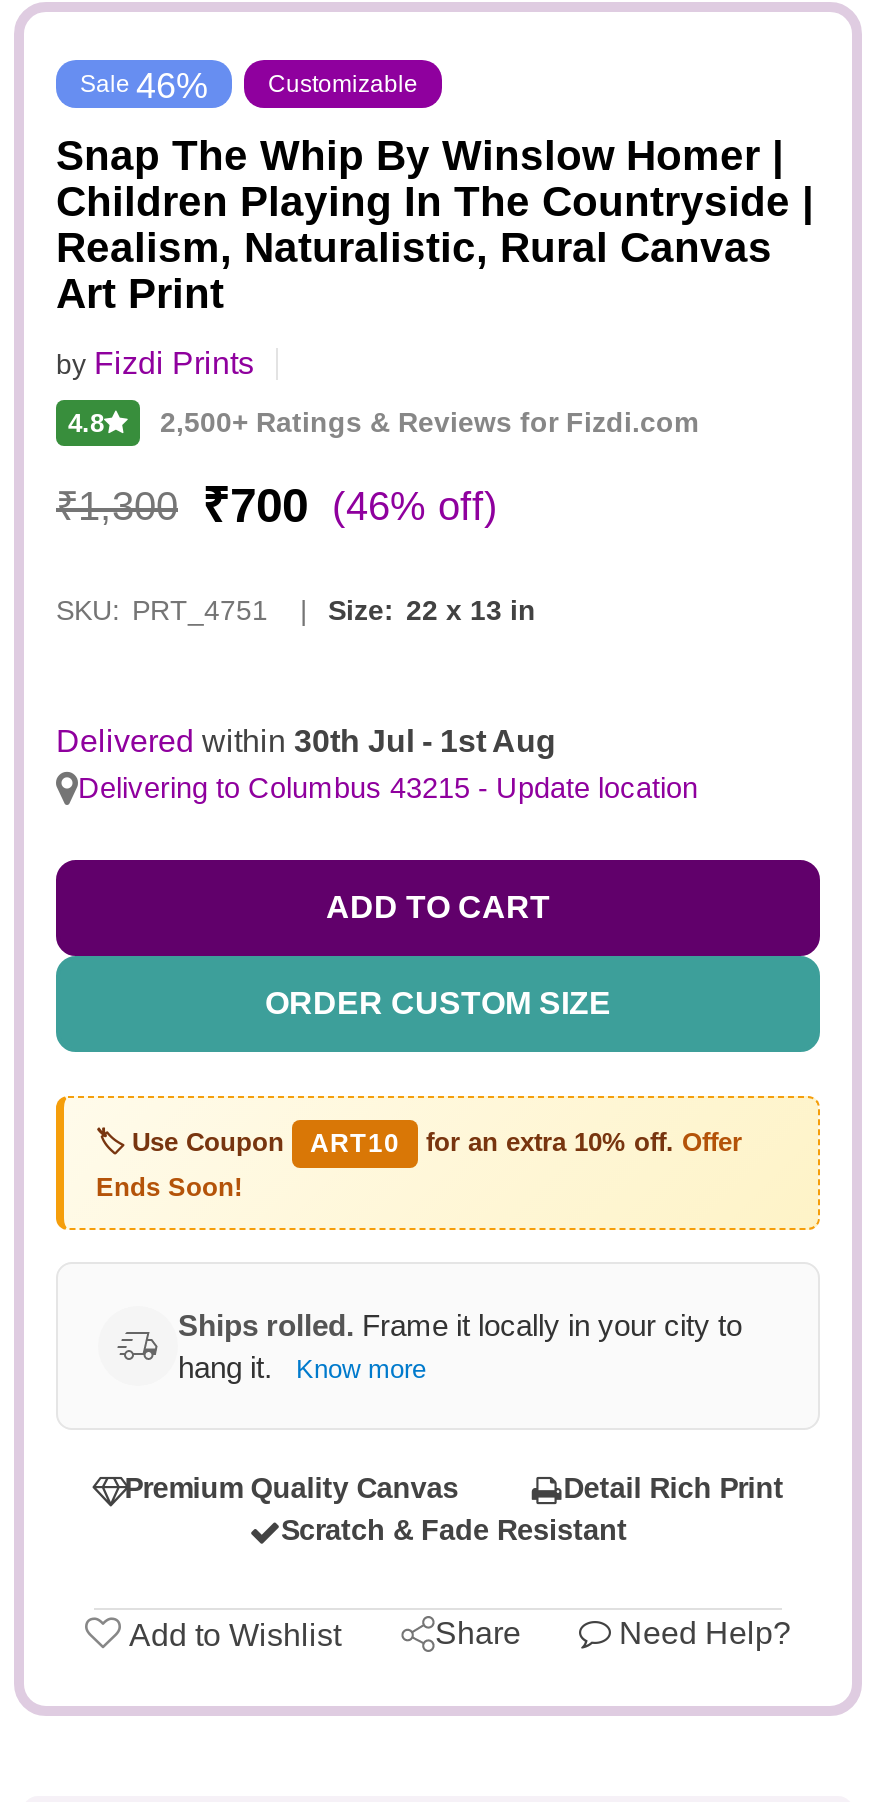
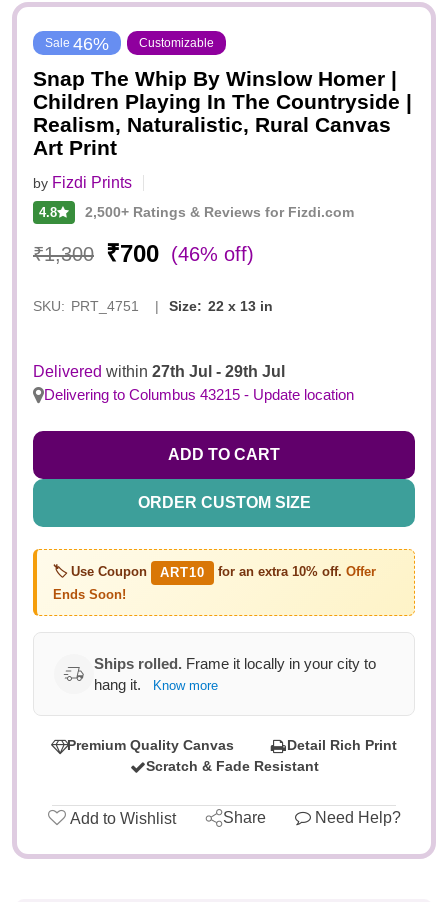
[56,724,556,758] Delivered within 30th Jul - 1st Aug -> [33,363,285,380] Delivered within 27th Jul - 29th Jul

